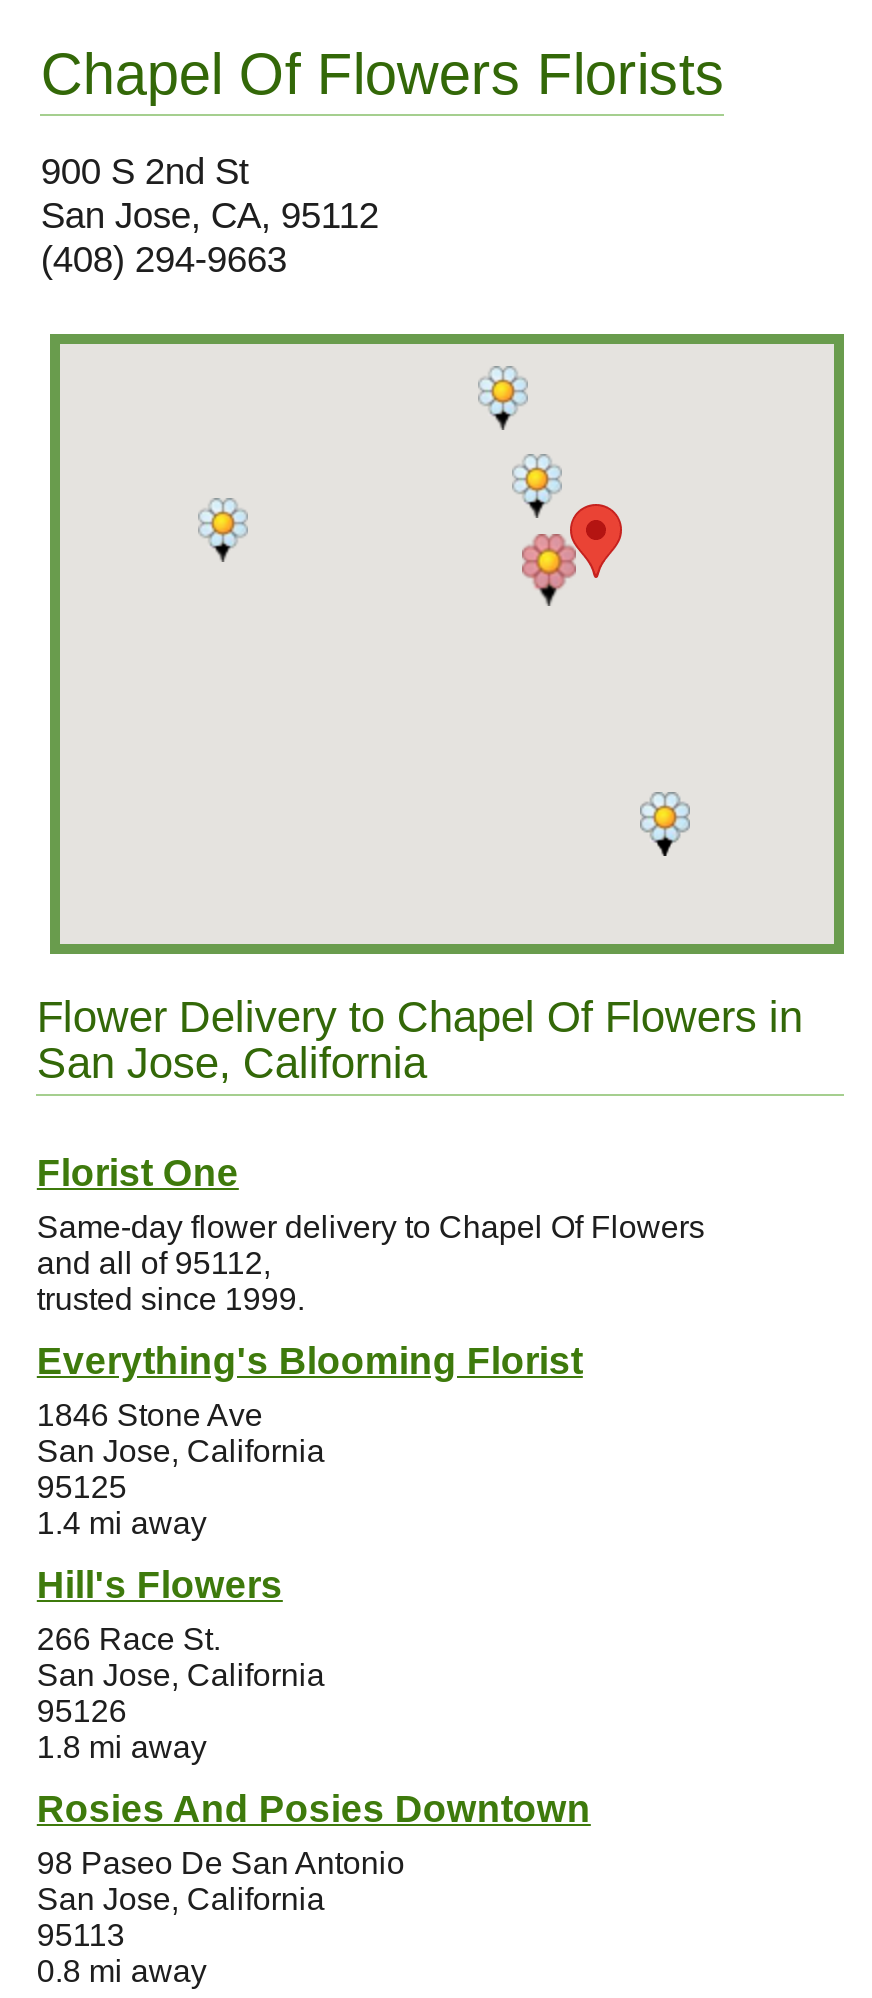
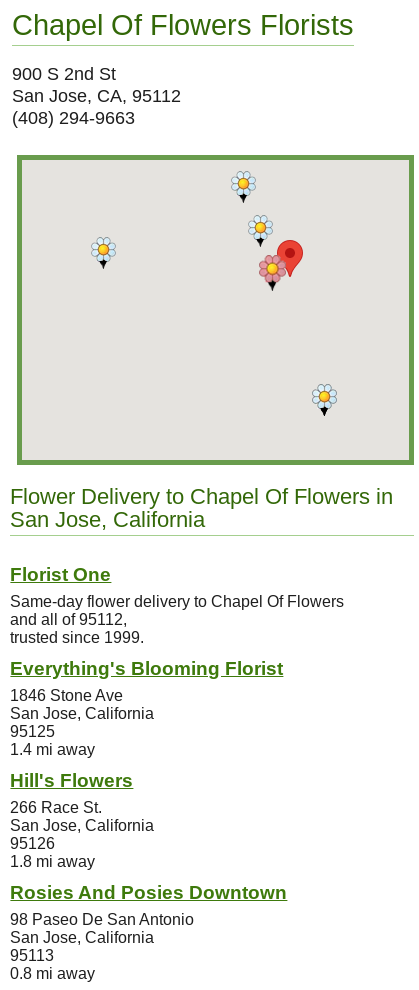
[520,532,588,608] [image] -> [253,255,286,292] [image]

